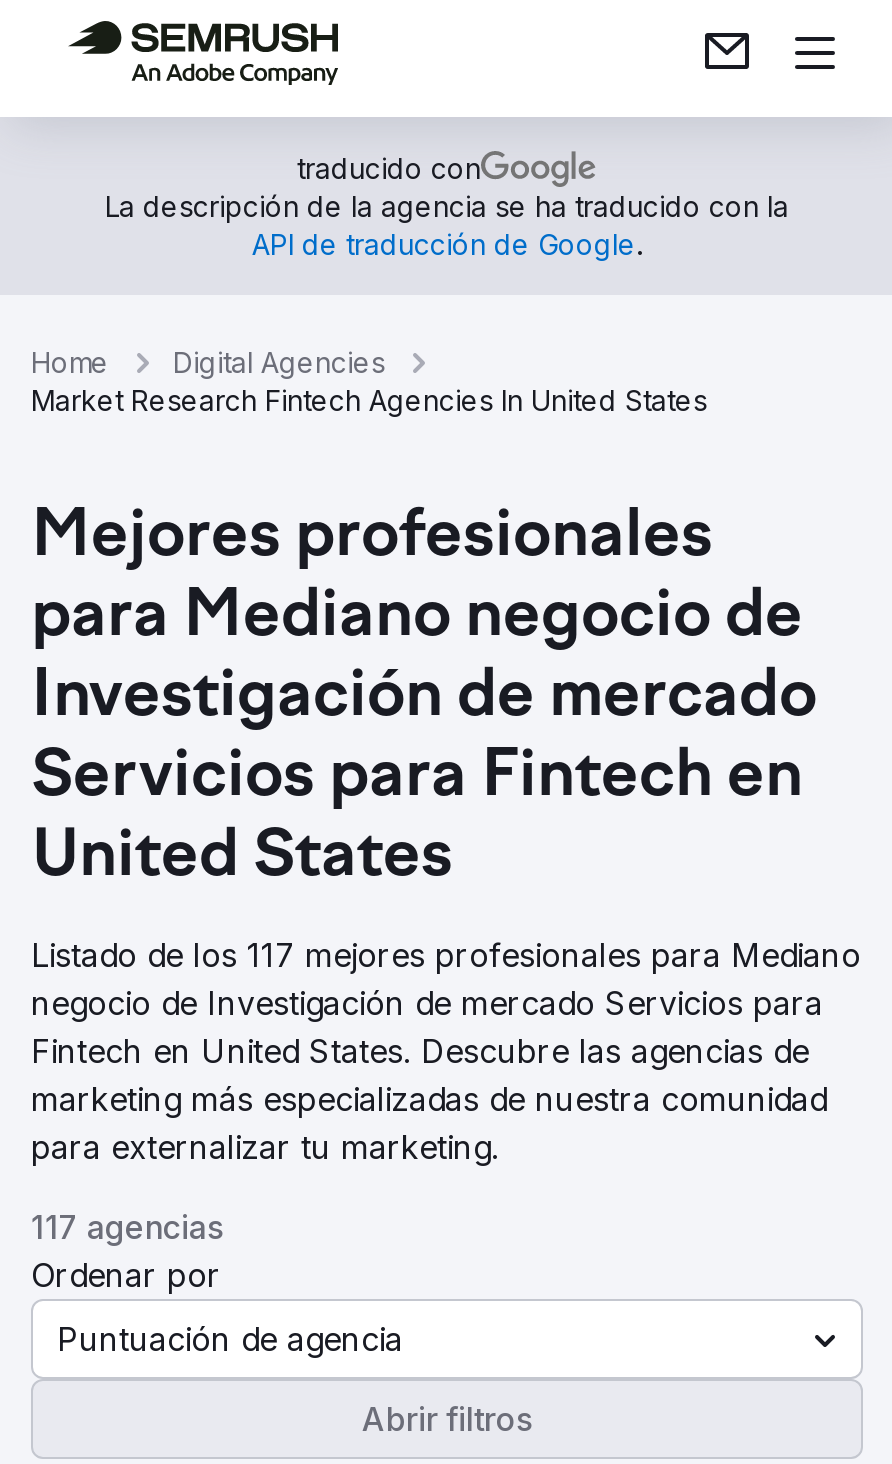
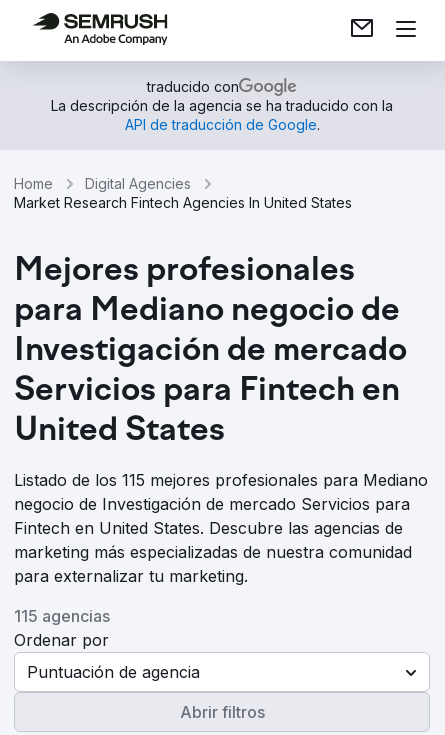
[31,935,861,975] Listado de los 117 mejores profesionales para Mediano -> [14,470,428,490] Listado de los 115 mejores profesionales para Mediano
[31,1207,223,1247] 117 agencias -> [14,606,110,626] 115 agencias

